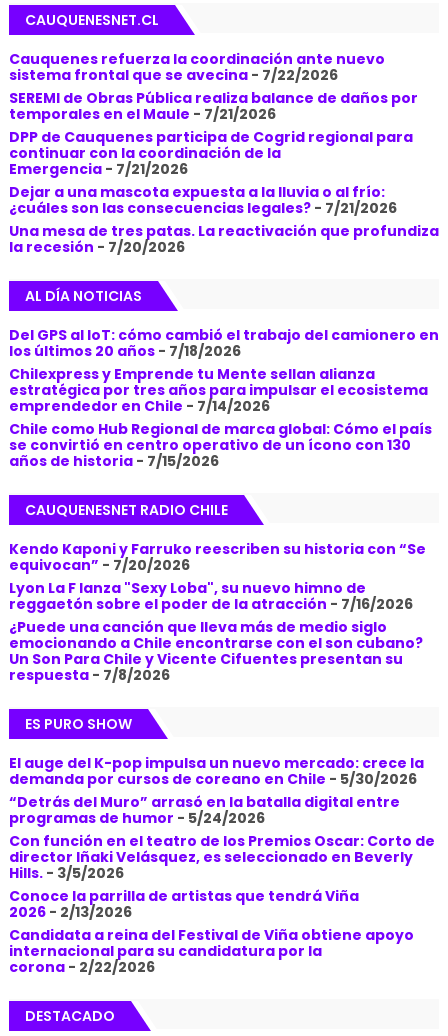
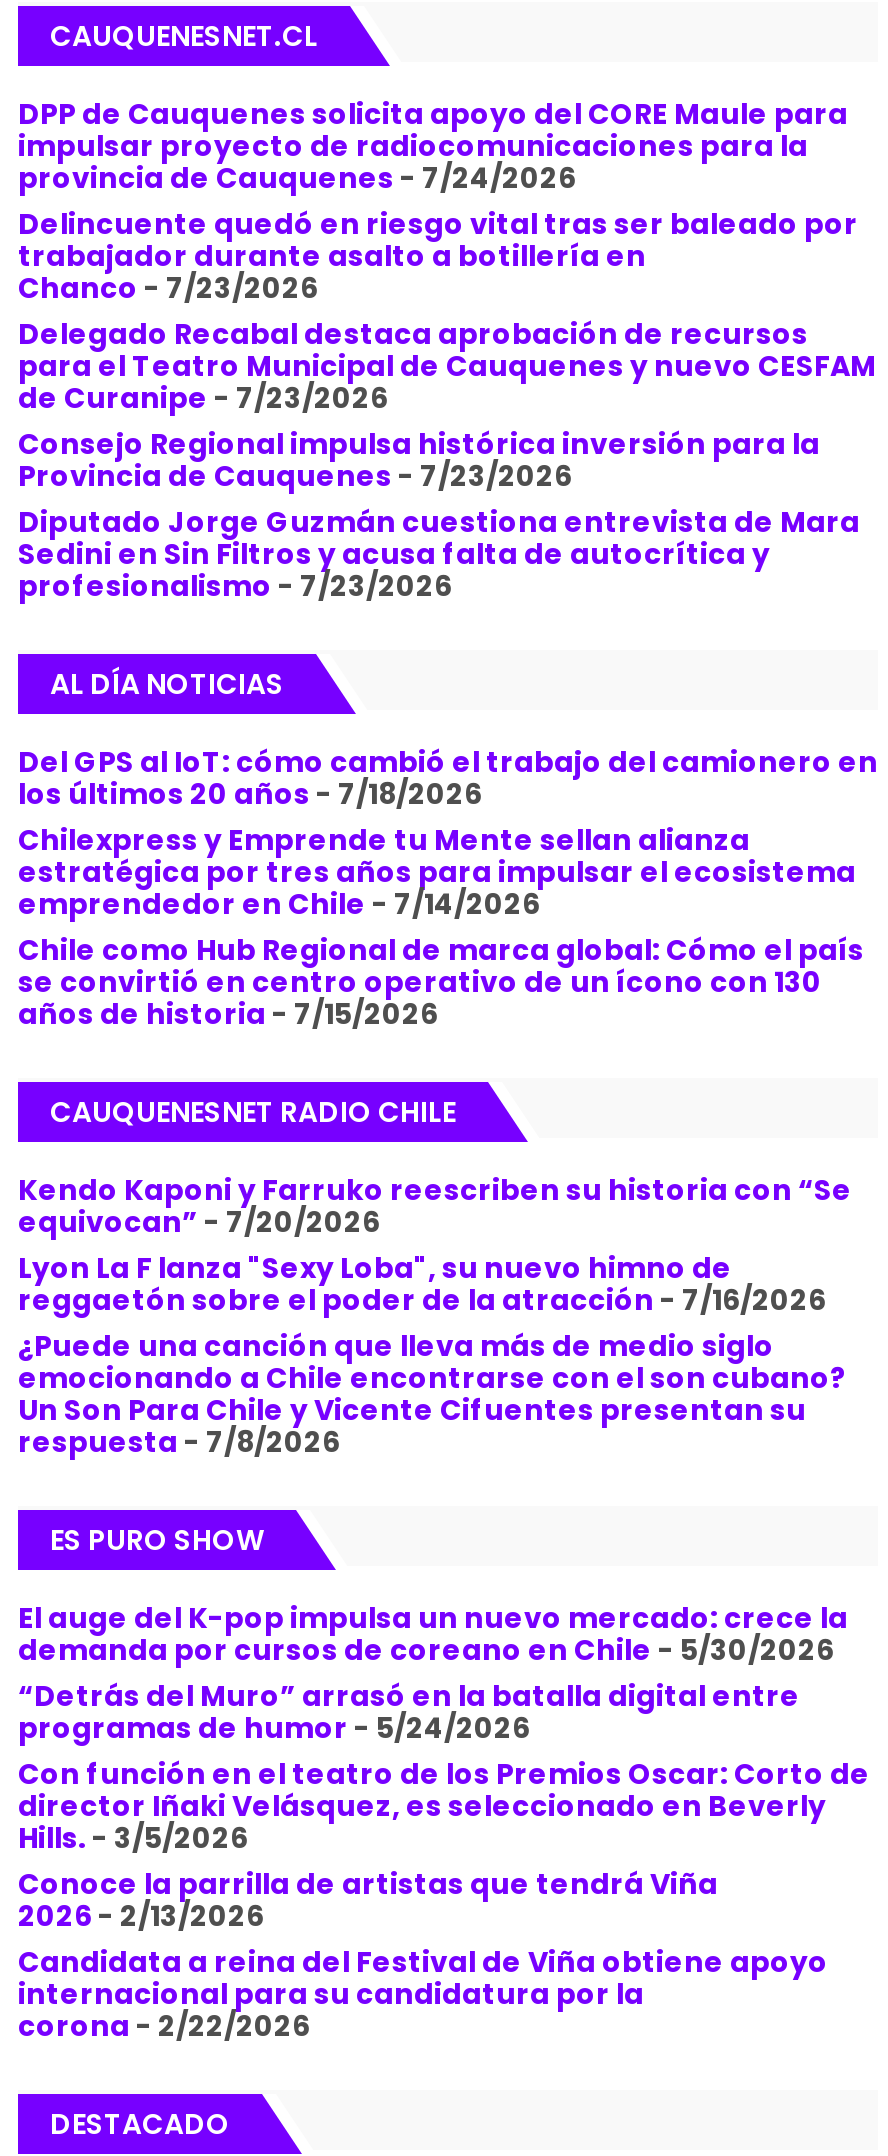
[9,49,439,257] Cauquenes refuerza la coordinación ante nuevo | sistema frontal que se avecina - 7/22/2026 | SEREMI de Obras Pública realiza balance de daños por | temporales en el Maule - 7/21/2026 | DPP de Cauquenes participa de Cogrid regional para | continuar con la coordinación de la | Emergencia - 7/21/2026 | Dejar a una mascota expuesta a la lluvia o al frío: | ¿cuáles son las consecuencias legales? - 7/21/2026 | Una mesa de tres patas. La reactivación que profundiza | la recesión - 7/20/2026 -> [18,95,876,607] DPP de Cauquenes solicita apoyo del CORE Maule para | impulsar proyecto de radiocomunicaciones para la | provincia de Cauquenes - 7/24/2026 | Delincuente quedó en riesgo vital tras ser baleado por | trabajador durante asalto a botillería en | Chanco - 7/23/2026 | Delegado Recabal destaca aprobación de recursos | para el Teatro Municipal de Cauquenes y nuevo CESFAM | de Curanipe - 7/23/2026 | Consejo Regional impulsa histórica inversión para la | Provincia de Cauquenes - 7/23/2026 | Diputado Jorge Guzmán cuestiona entrevista de Mara | Sedini en Sin Filtros y acusa falta de autocrítica y | profesionalismo - 7/23/2026

